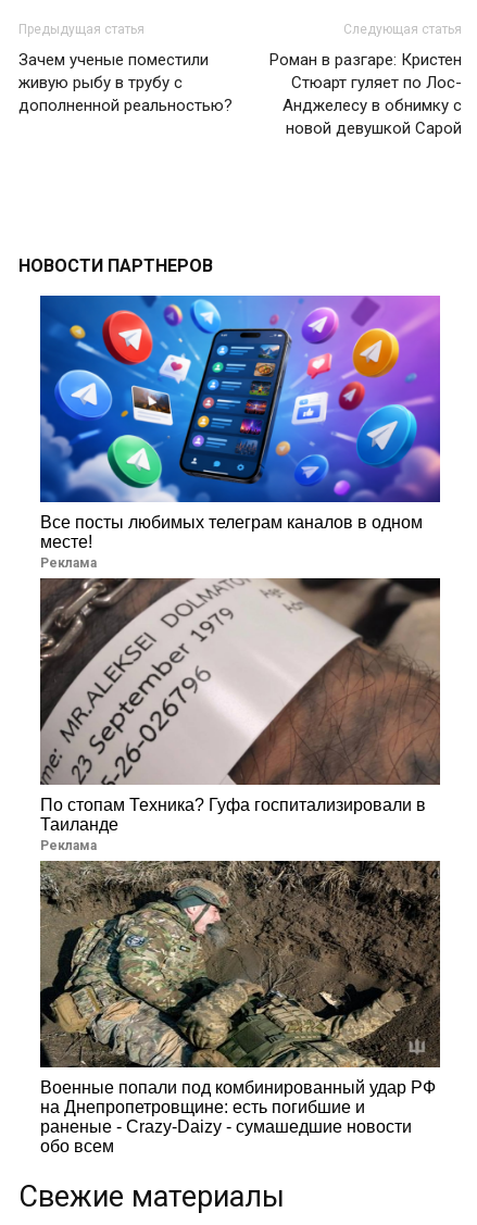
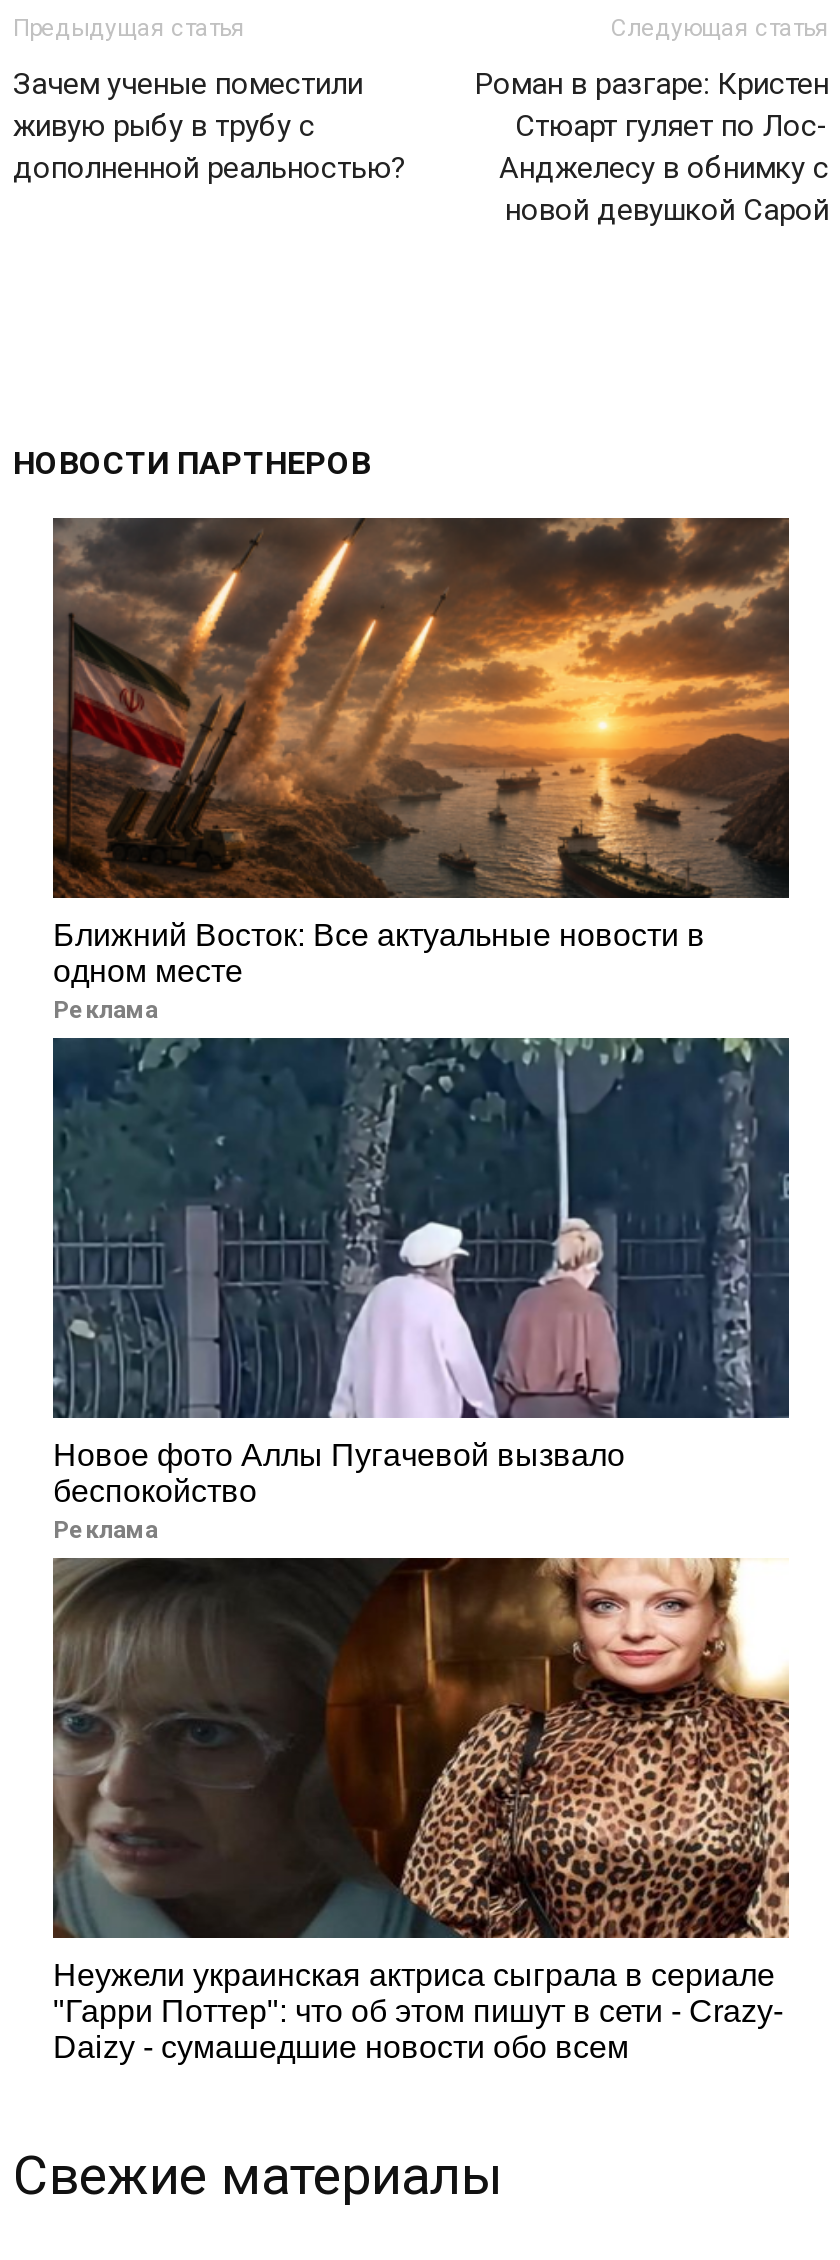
[39,295,441,551] [image] | Все посты любимых телеграм каналов в одном | месте! -> [51,516,791,988] [image] | Ближний Восток: Все актуальные новости в | одном месте
[40,577,441,834] [image] | По стопам Техника? Гуфа госпитализировали в | Таиланде -> [51,1036,791,1508] [image] | Новое фото Аллы Пугачевой вызвало | беспокойство
[40,860,441,1155] [image] | Военные попали под комбинированный удар РФ | на Днепропетровщине: есть погибшие и | раненые - Crazy-Daizy - сумашедшие новости | обо всем -> [53,1556,791,2064] [image] | Неужели украинская актриса сыграла в сериале | "Гарри Поттер": что об этом пишут в сети - Crazy- | Daizy - сумашедшие новости обо всем

